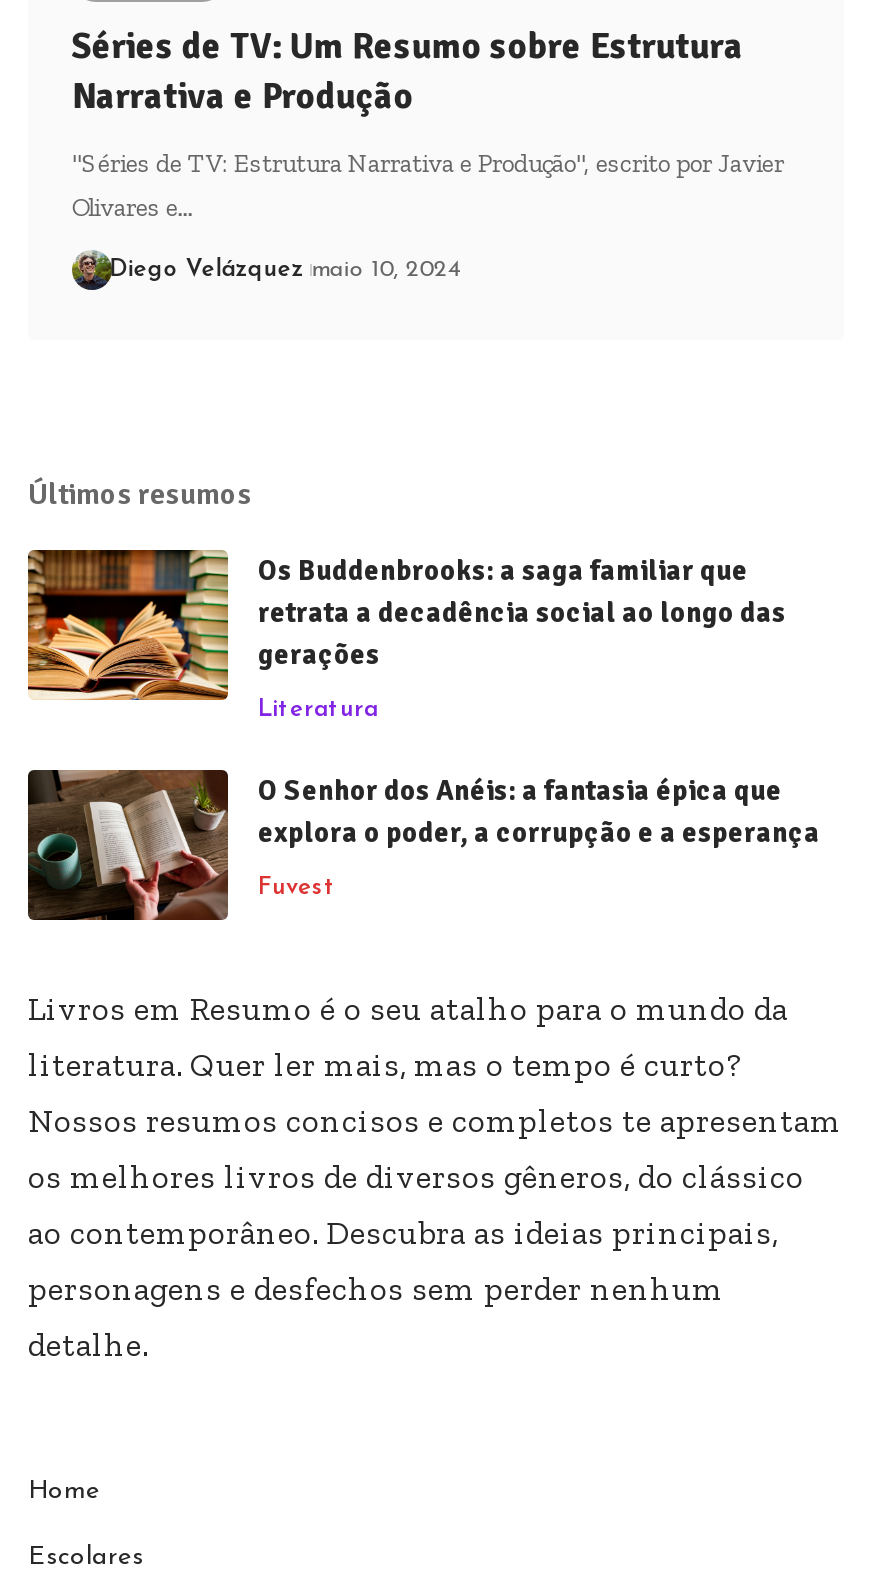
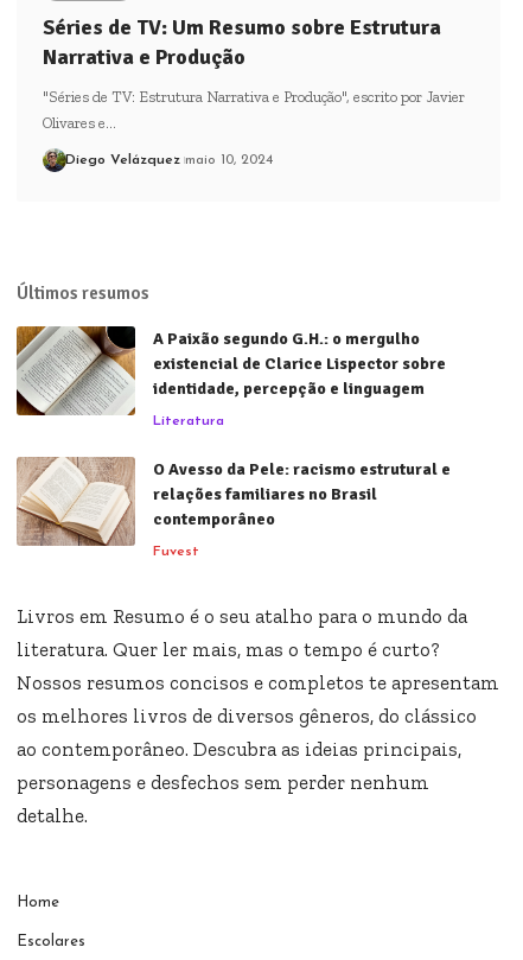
[26,548,786,702] [image] | Os Buddenbrooks: a saga familiar que | retrata a decadência social ao longo das | gerações -> [15,325,446,417] [image] | A Paixão segundo G.H.: o mergulho | existencial de Clarice Lispector sobre | identidade, percepção e linguagem
[26,768,820,922] [image] | O Senhor dos Anéis: a fantasia épica que | explora o poder, a corrupção e a esperança -> [15,456,451,564] [image] | O Avesso da Pele: racismo estrutural e | relações familiares no Brasil | contemporâneo

